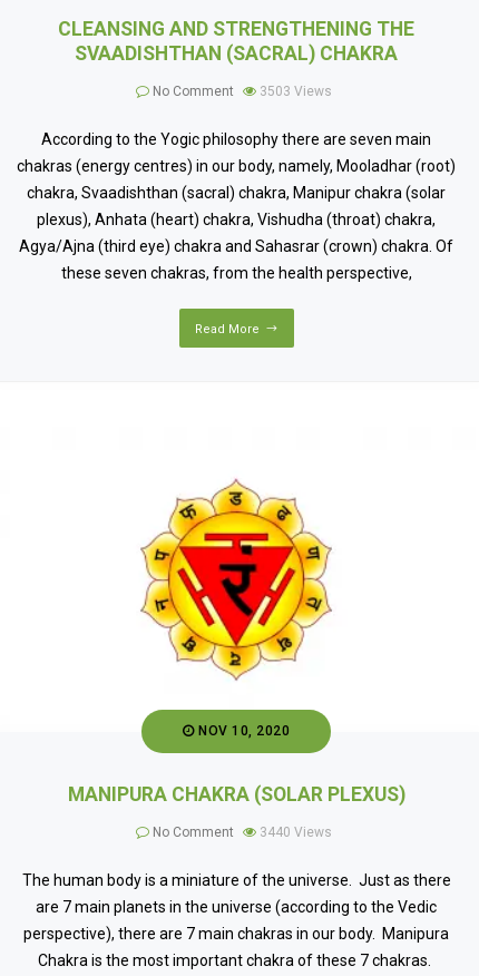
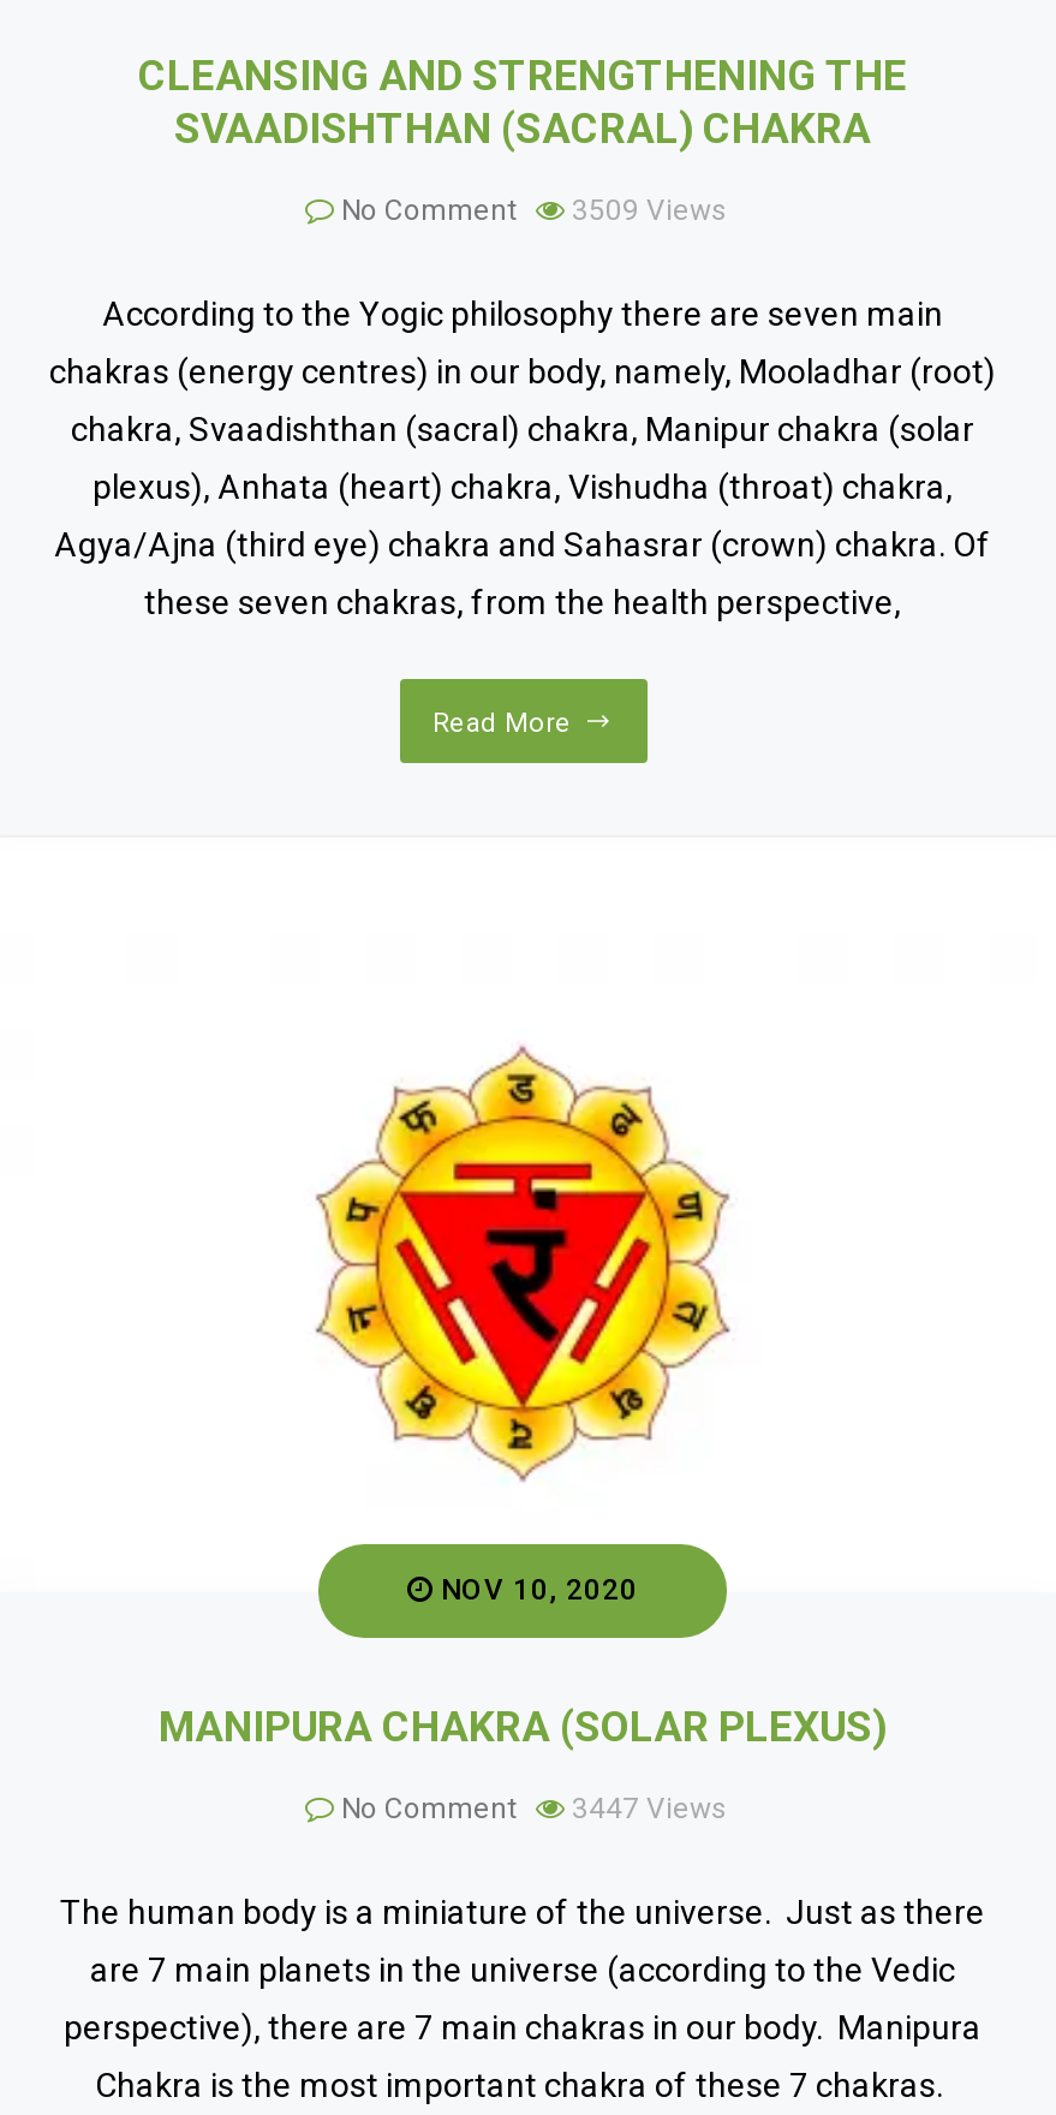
[152,84,331,100] No Comment 3503 Views -> [341,194,728,228] No Comment 3509 Views
[152,825,331,840] No Comment 3440 Views -> [341,1792,728,1826] No Comment 3447 Views

